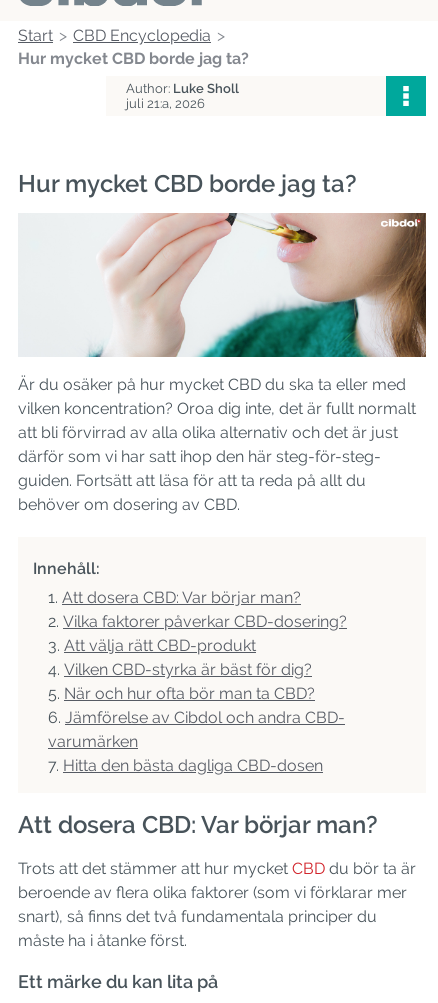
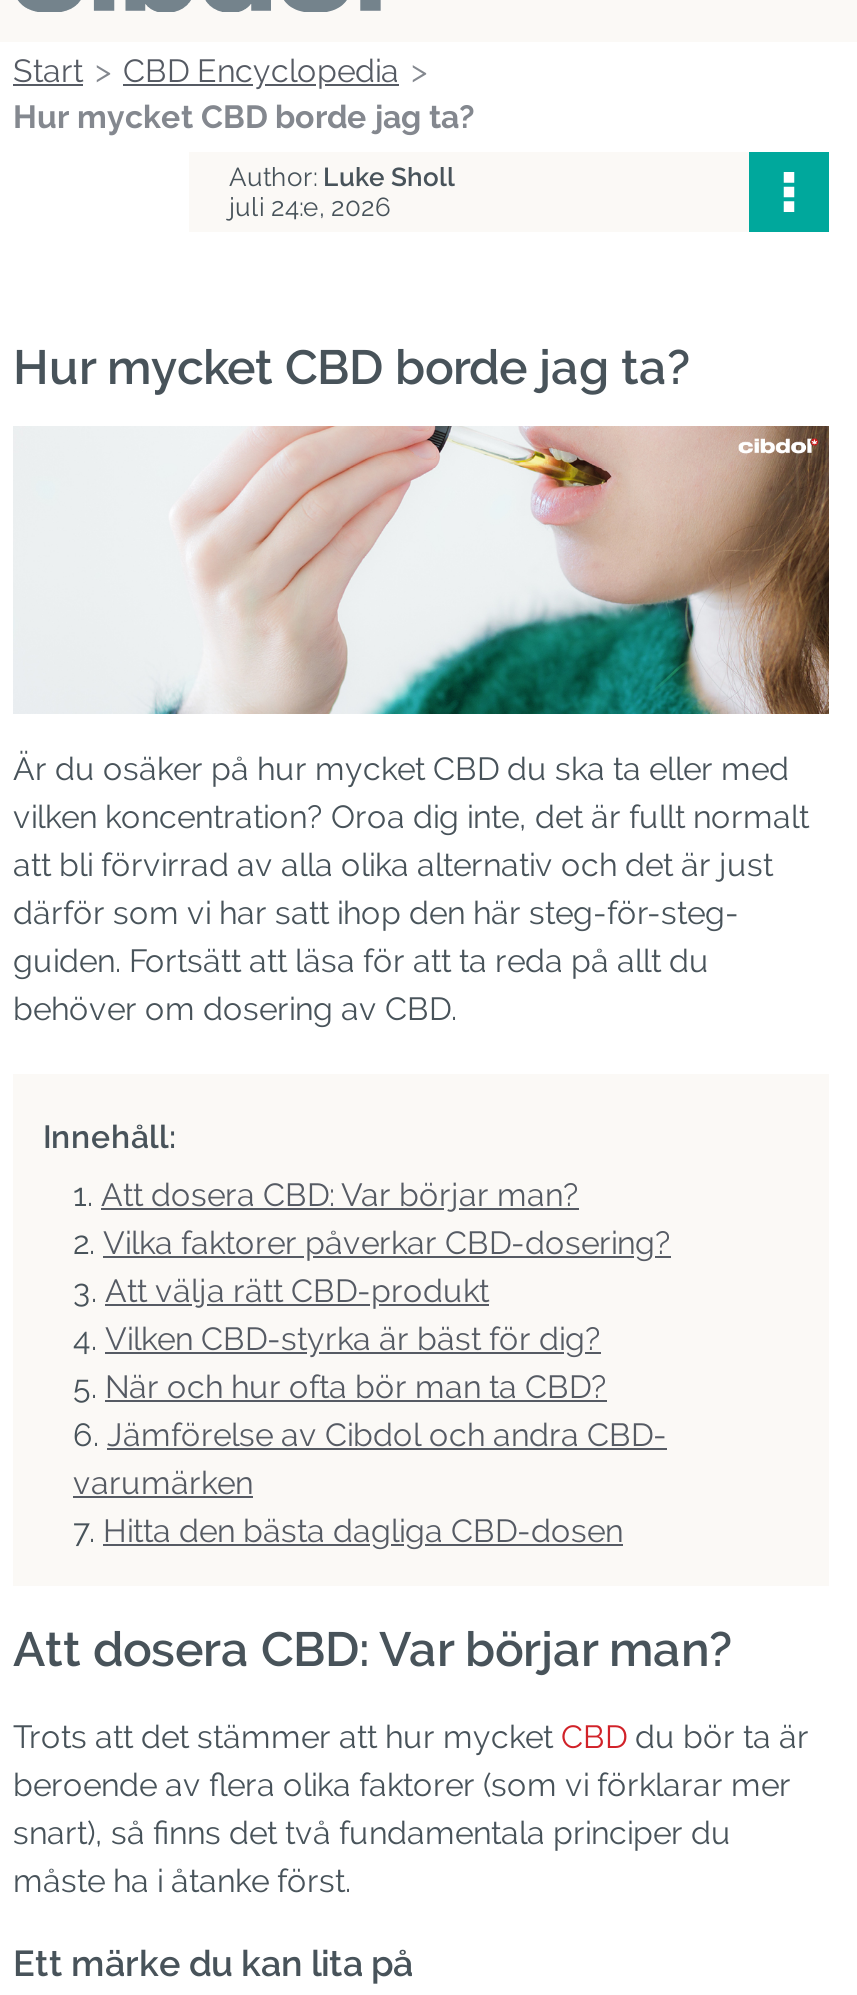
[126,96,205,111] juli 21:a, 2026 -> [229,192,391,222] juli 24:e, 2026

